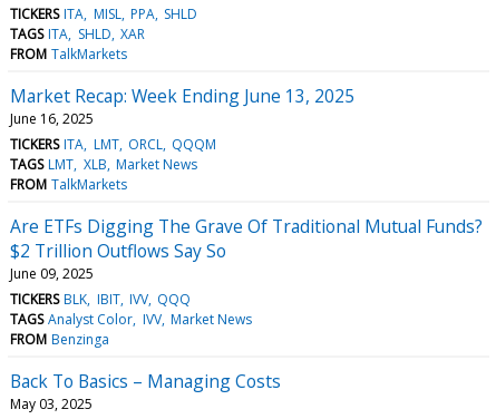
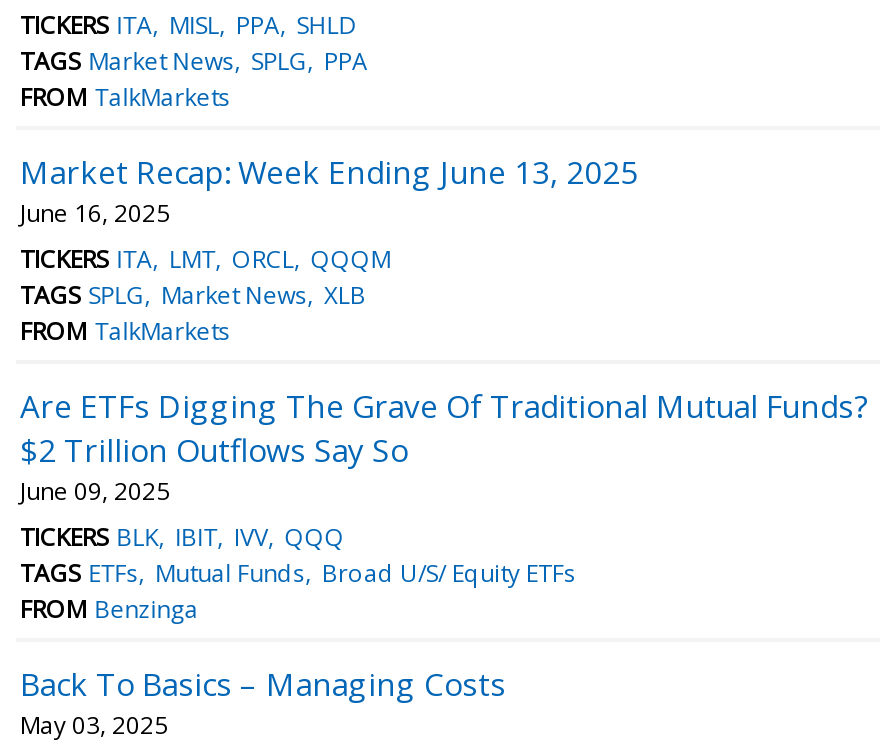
[10,24,145,43] TAGS ITA SHLD XAR -> [20,44,368,78] TAGS Market News SPLG PPA
[10,155,197,174] TAGS LMT XLB Market News -> [20,278,366,312] TAGS SPLG Market News XLB
[10,310,252,329] TAGS Analyst Color IVV Market News -> [20,556,576,590] TAGS ETFs Mutual Funds Broad U/S/ Equity ETFs

